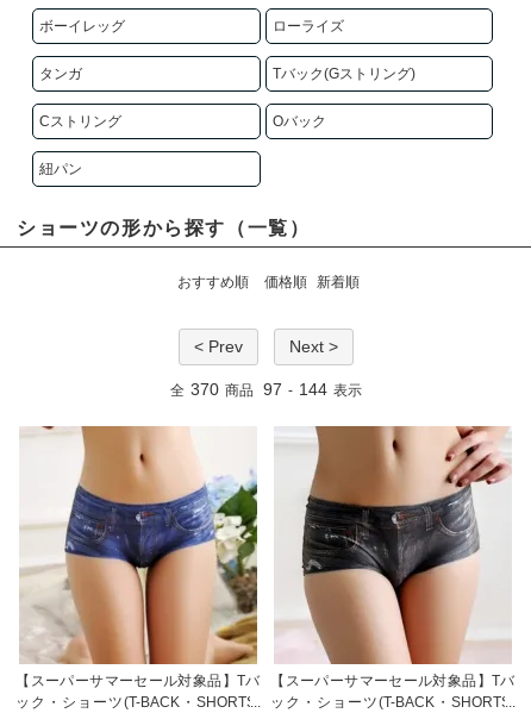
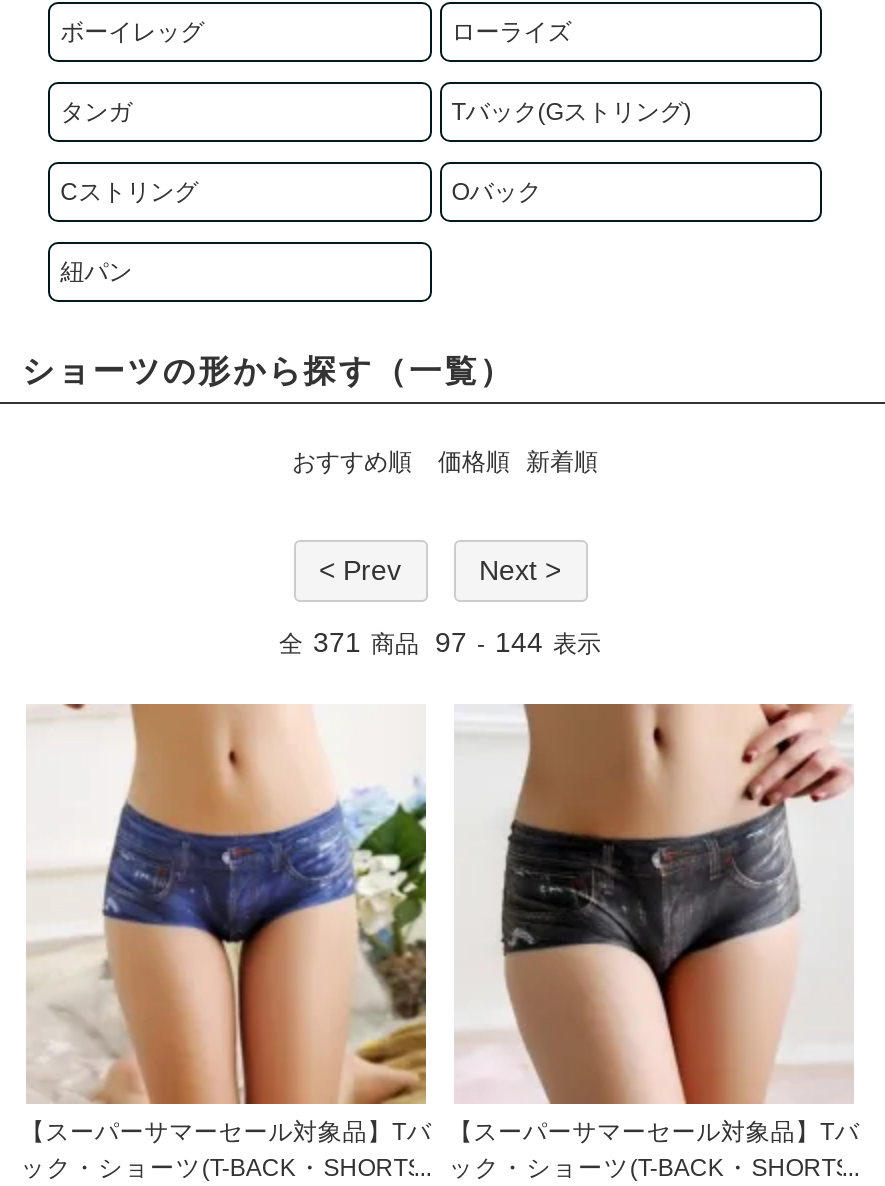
[170,380,361,399] 全 370 商品 97 - 144 表示 -> [279,626,601,658] 全 371 商品 97 - 144 表示

